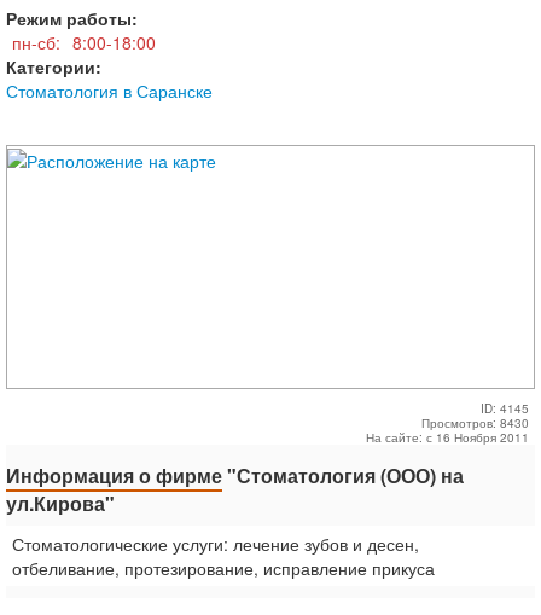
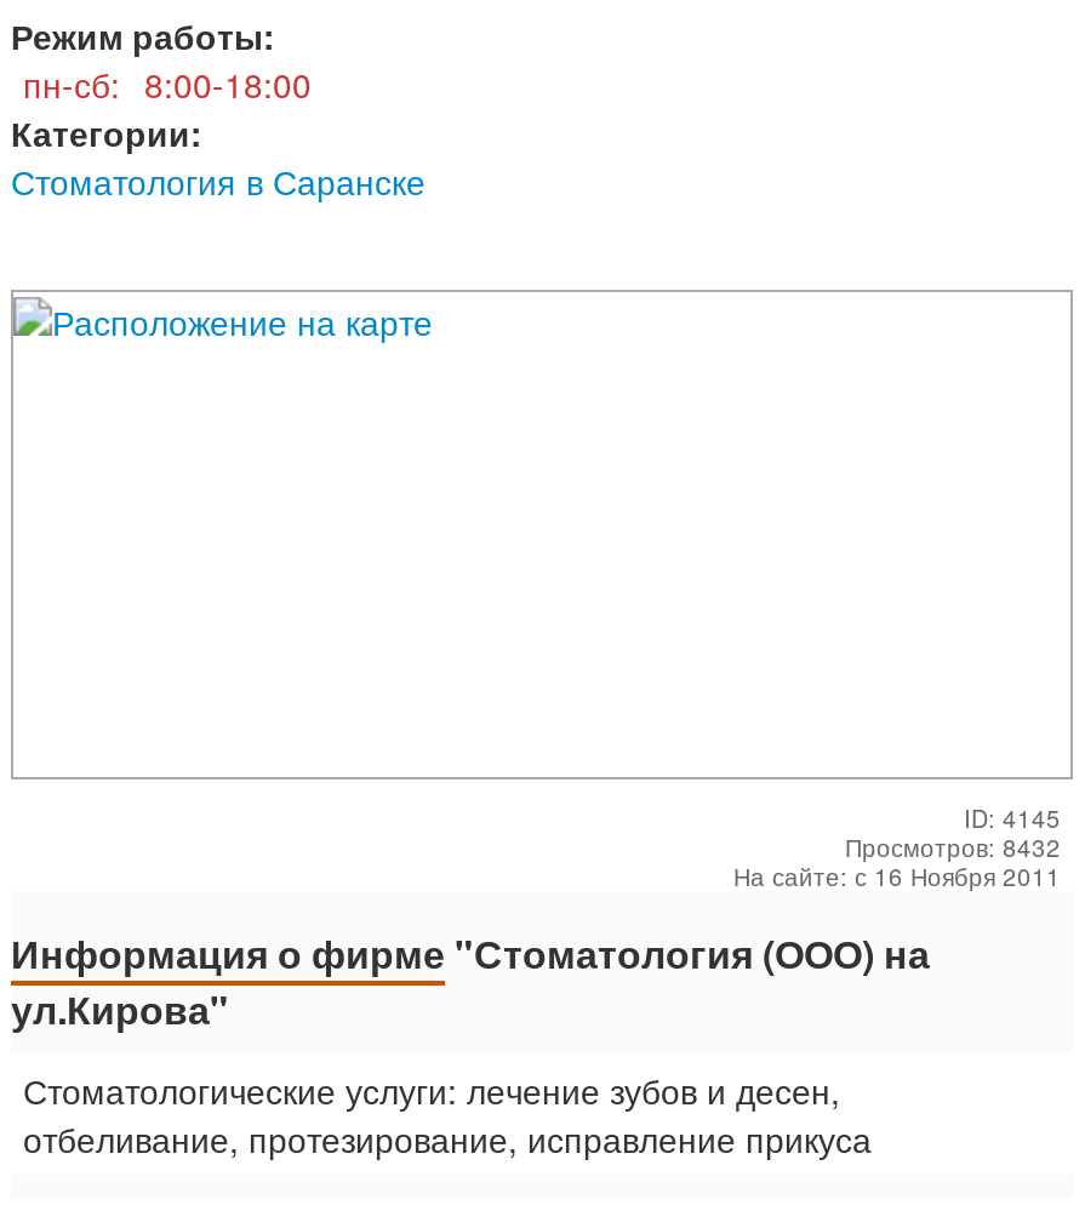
[421,414,529,431] Просмотров: 8430 -> [845,830,1061,864] Просмотров: 8432

